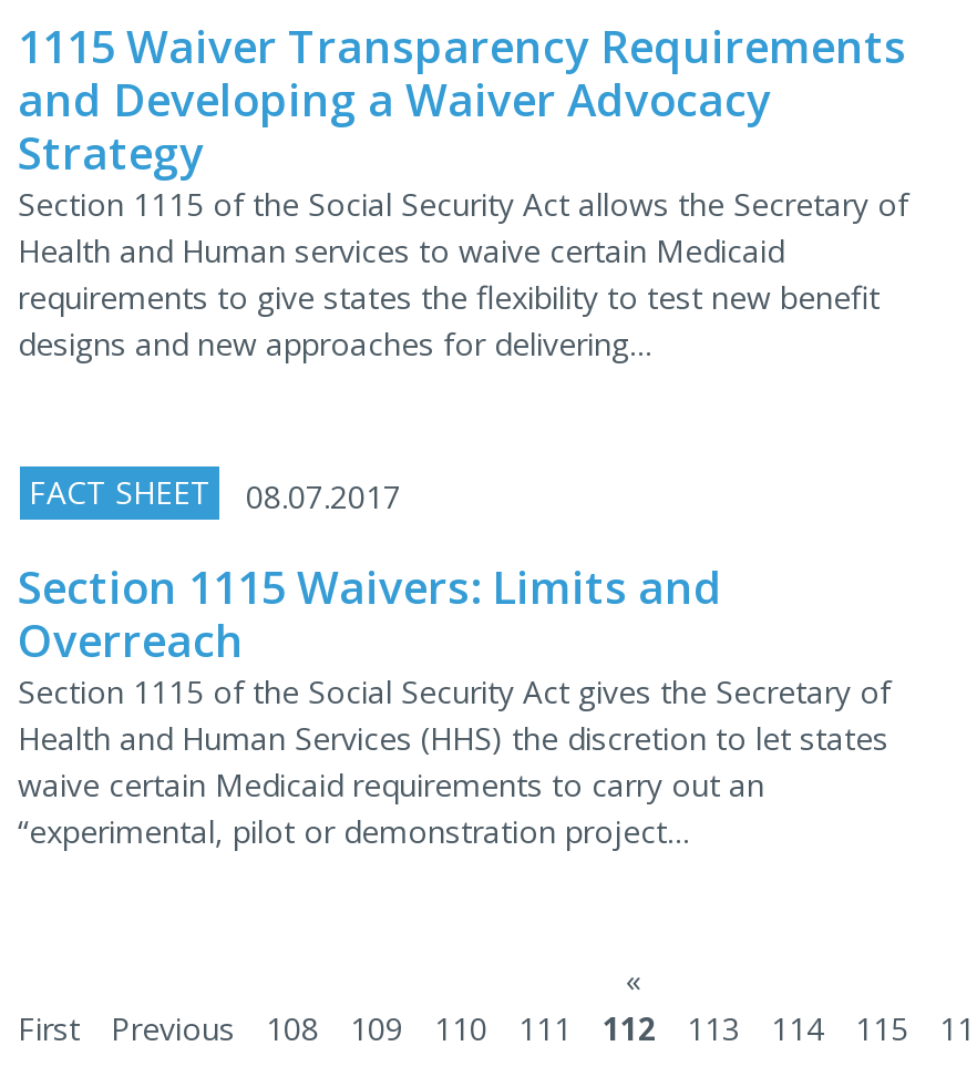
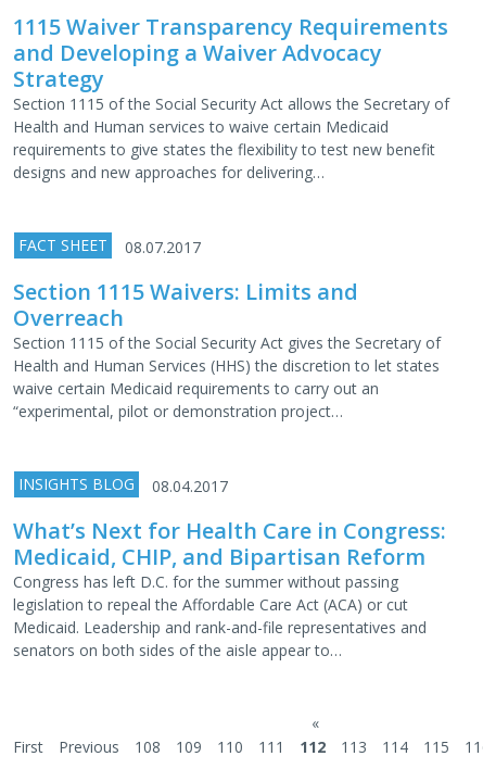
none -> [13,474,446,660] INSIGHTS BLOG | 08.04.2017 | What’s Next for Health Care in Congress: | Medicaid, CHIP, and Bipartisan Reform | Congress has left D.C. for the summer without passing | legislation to repeal the Affordable Care Act (ACA) or cut | Medicaid. Leadership and rank-and-file representatives and | senators on both sides of the aisle appear to…

